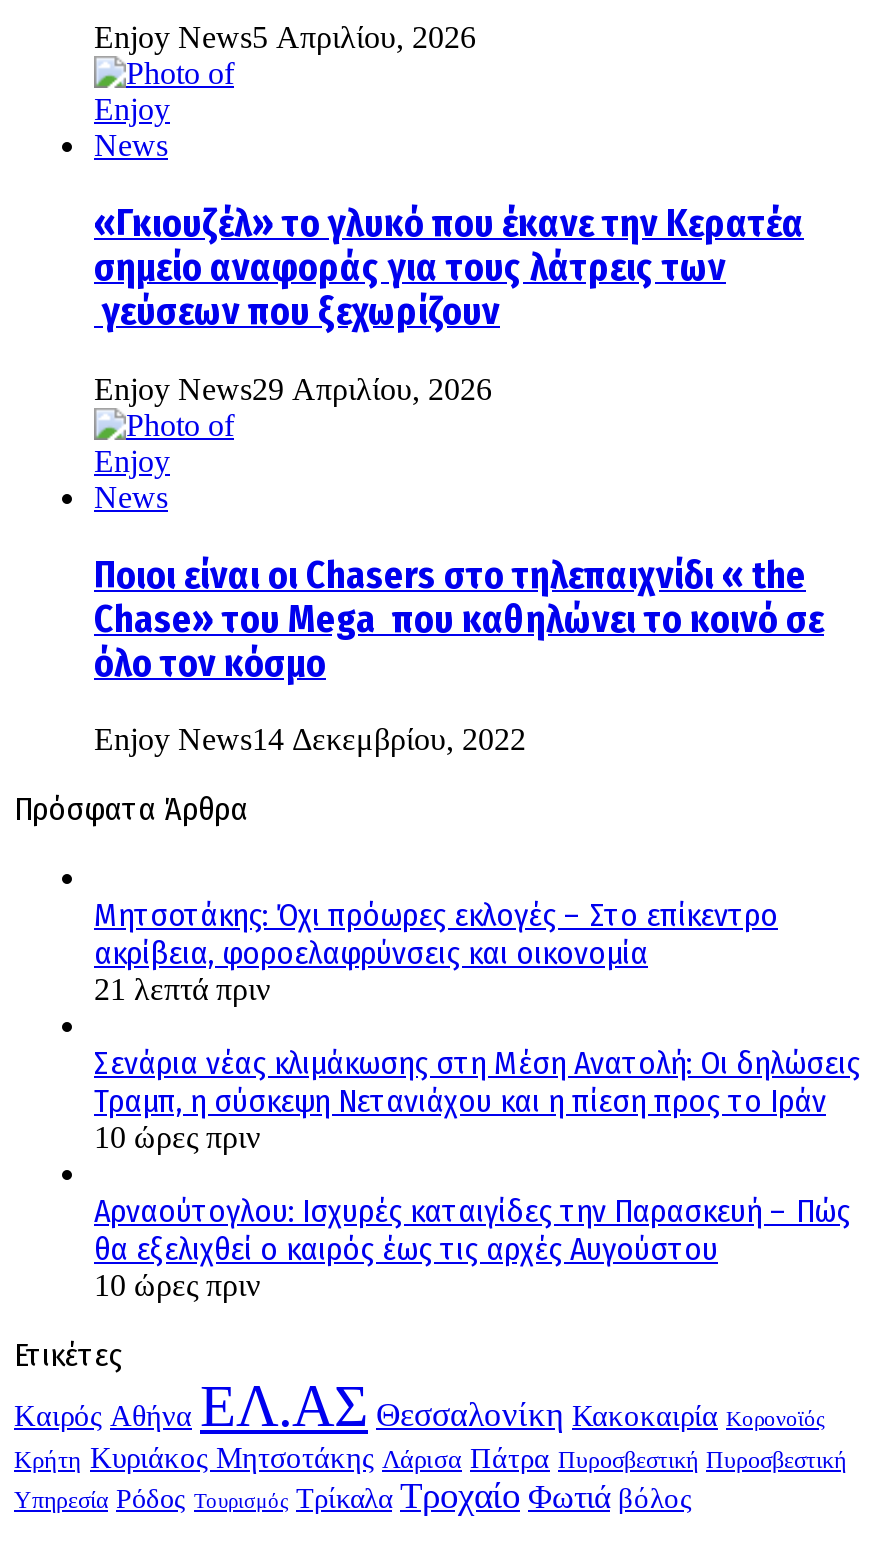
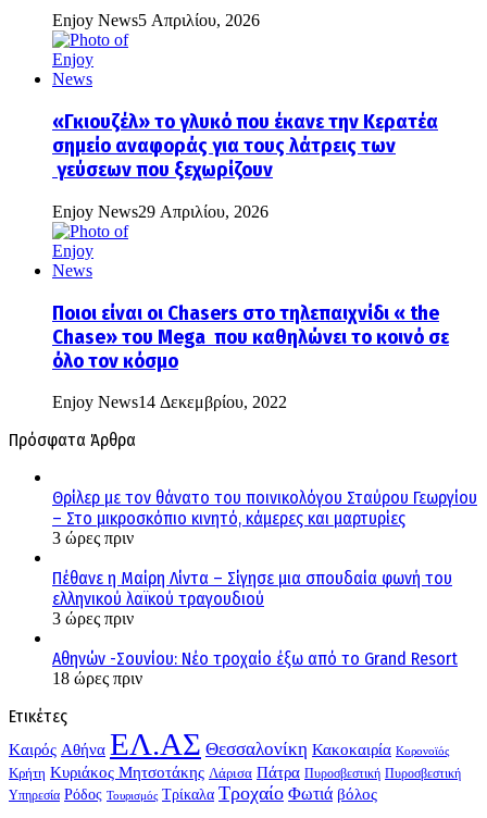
[94,897,778,1007] Μητσοτάκης: Όχι πρόωρες εκλογές – Στο επίκεντρο | ακρίβεια, φοροελαφρύνσεις και οικονομία | 21 λεπτά πριν -> [52,488,477,547] Θρίλερ με τον θάνατο του ποινικολόγου Σταύρου Γεωργίου | – Στο μικροσκόπιο κινητό, κάμερες και μαρτυρίες | 3 ώρες πριν
[94,1045,860,1155] Σενάρια νέας κλιμάκωσης στη Μέση Ανατολή: Οι δηλώσεις | Τραμπ, η σύσκεψη Νετανιάχου και η πίεση προς το Ιράν | 10 ώρες πριν -> [52,568,452,628] Πέθανε η Μαίρη Λίντα – Σίγησε μια σπουδαία φωνή του | ελληνικού λαϊκού τραγουδιού | 3 ώρες πριν
[94,1193,850,1303] Αρναούτογλου: Ισχυρές καταιγίδες την Παρασκευή – Πώς | θα εξελιχθεί ο καιρός έως τις αρχές Αυγούστου | 10 ώρες πριν -> [52,649,458,688] Αθηνών -Σουνίου: Νέο τροχαίο έξω από το Grand Resort | 18 ώρες πριν

